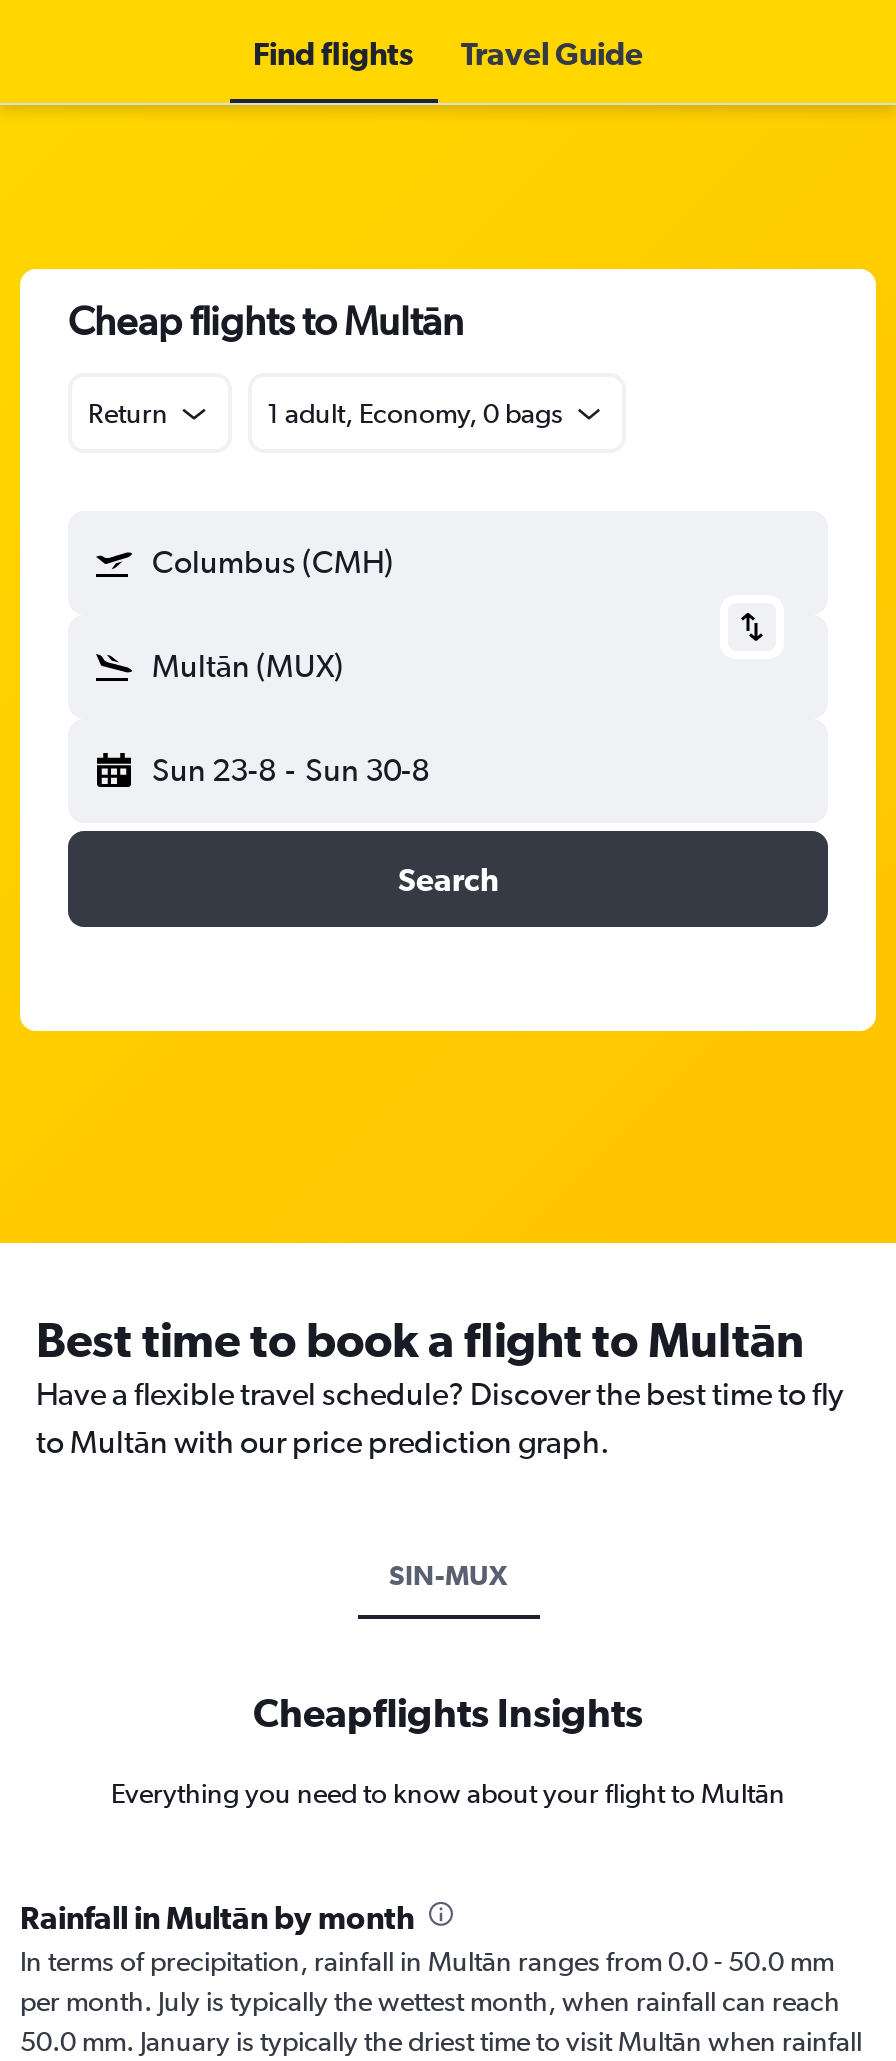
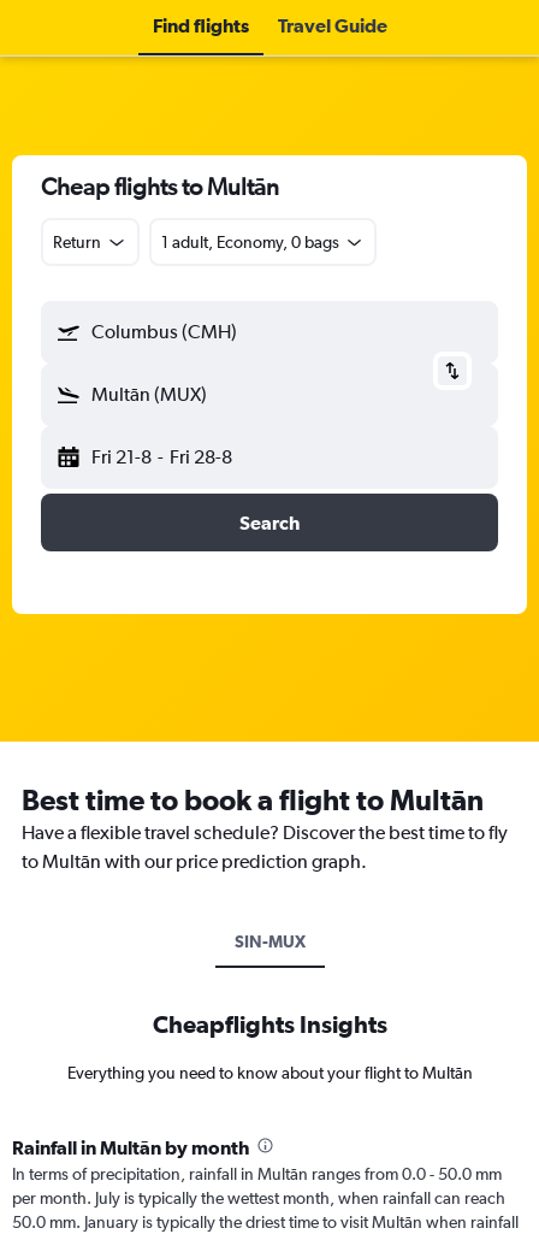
[152,751,429,789] Sun 23-8 - Sun 30-8 -> [91,445,232,468] Fri 21-8 - Fri 28-8

